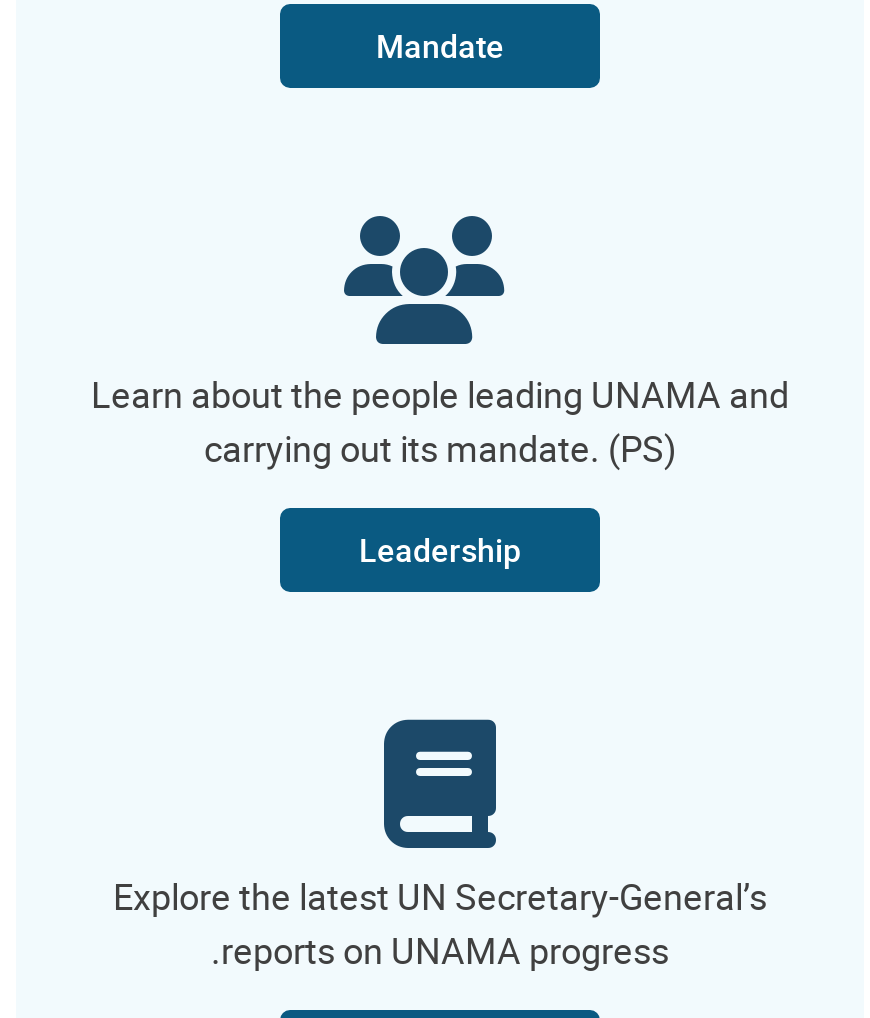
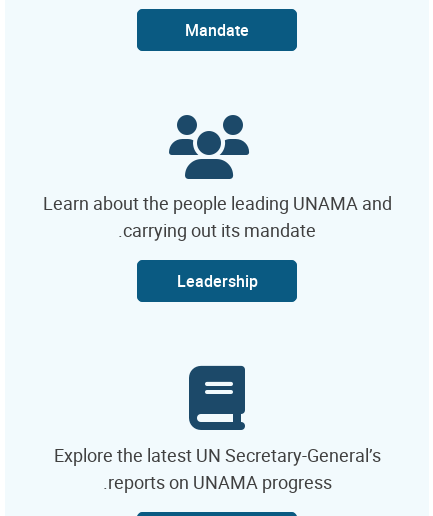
[204,423,676,471] carrying out its mandate. (PS) -> [123,218,316,242] carrying out its mandate.

